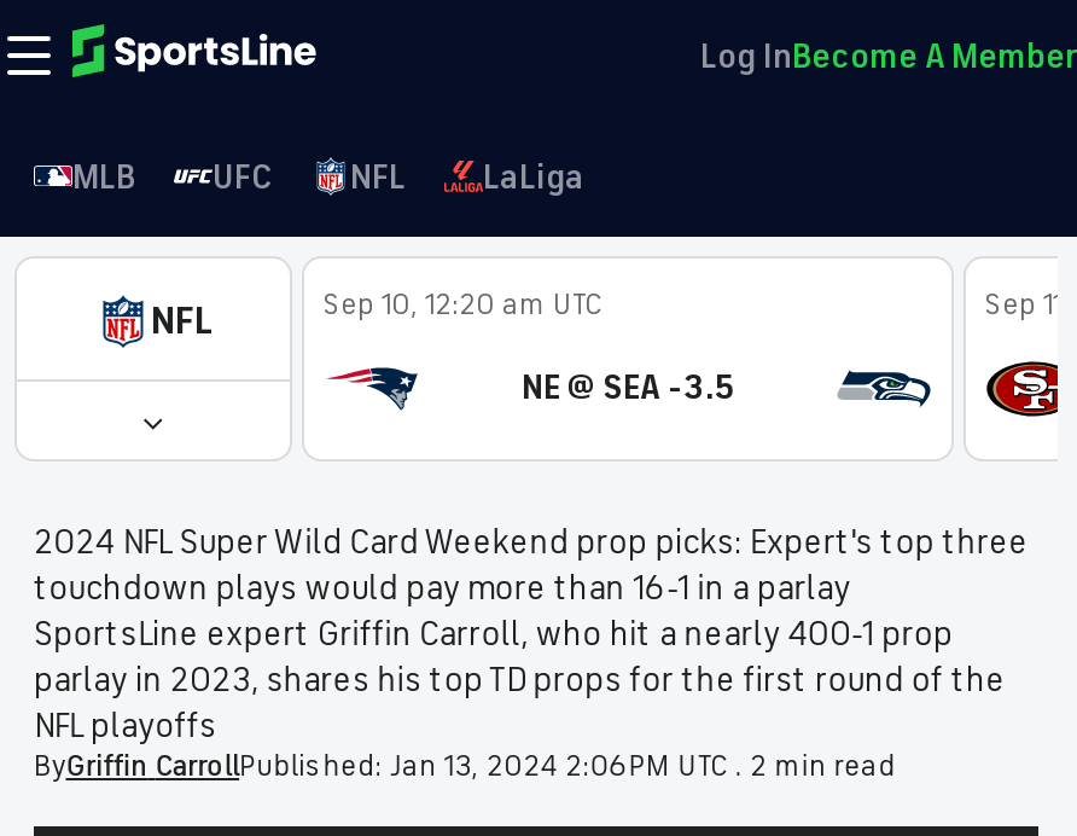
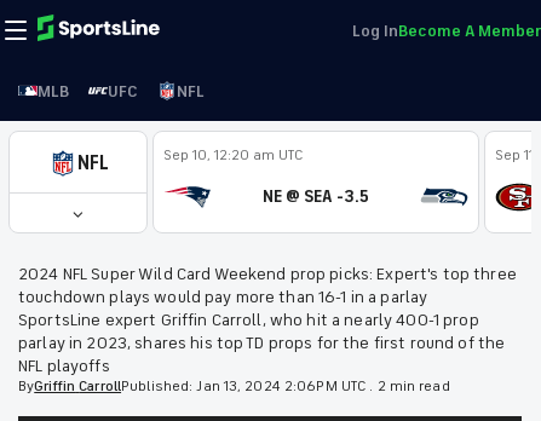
[483,156,584,197] LaLiga -> none

